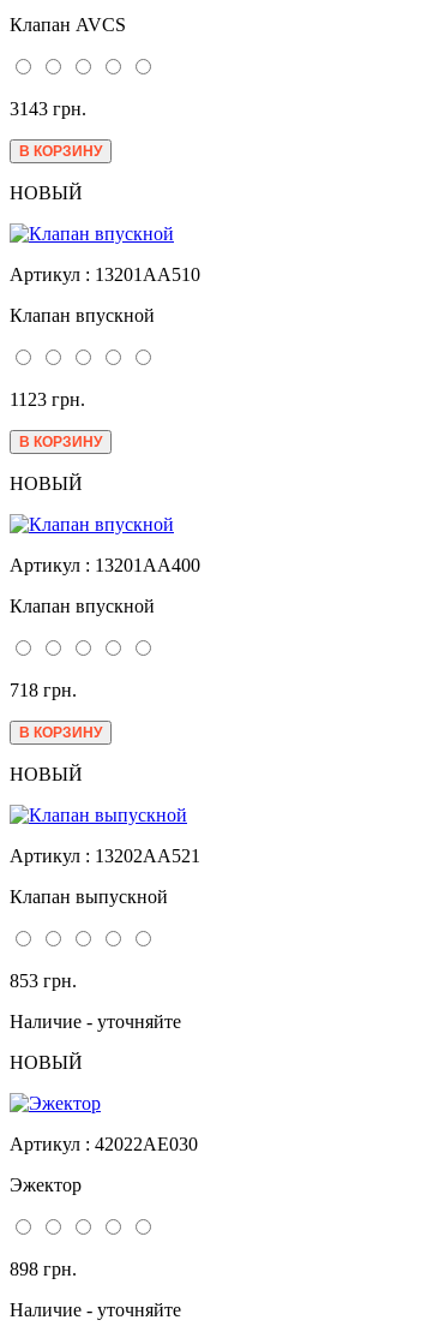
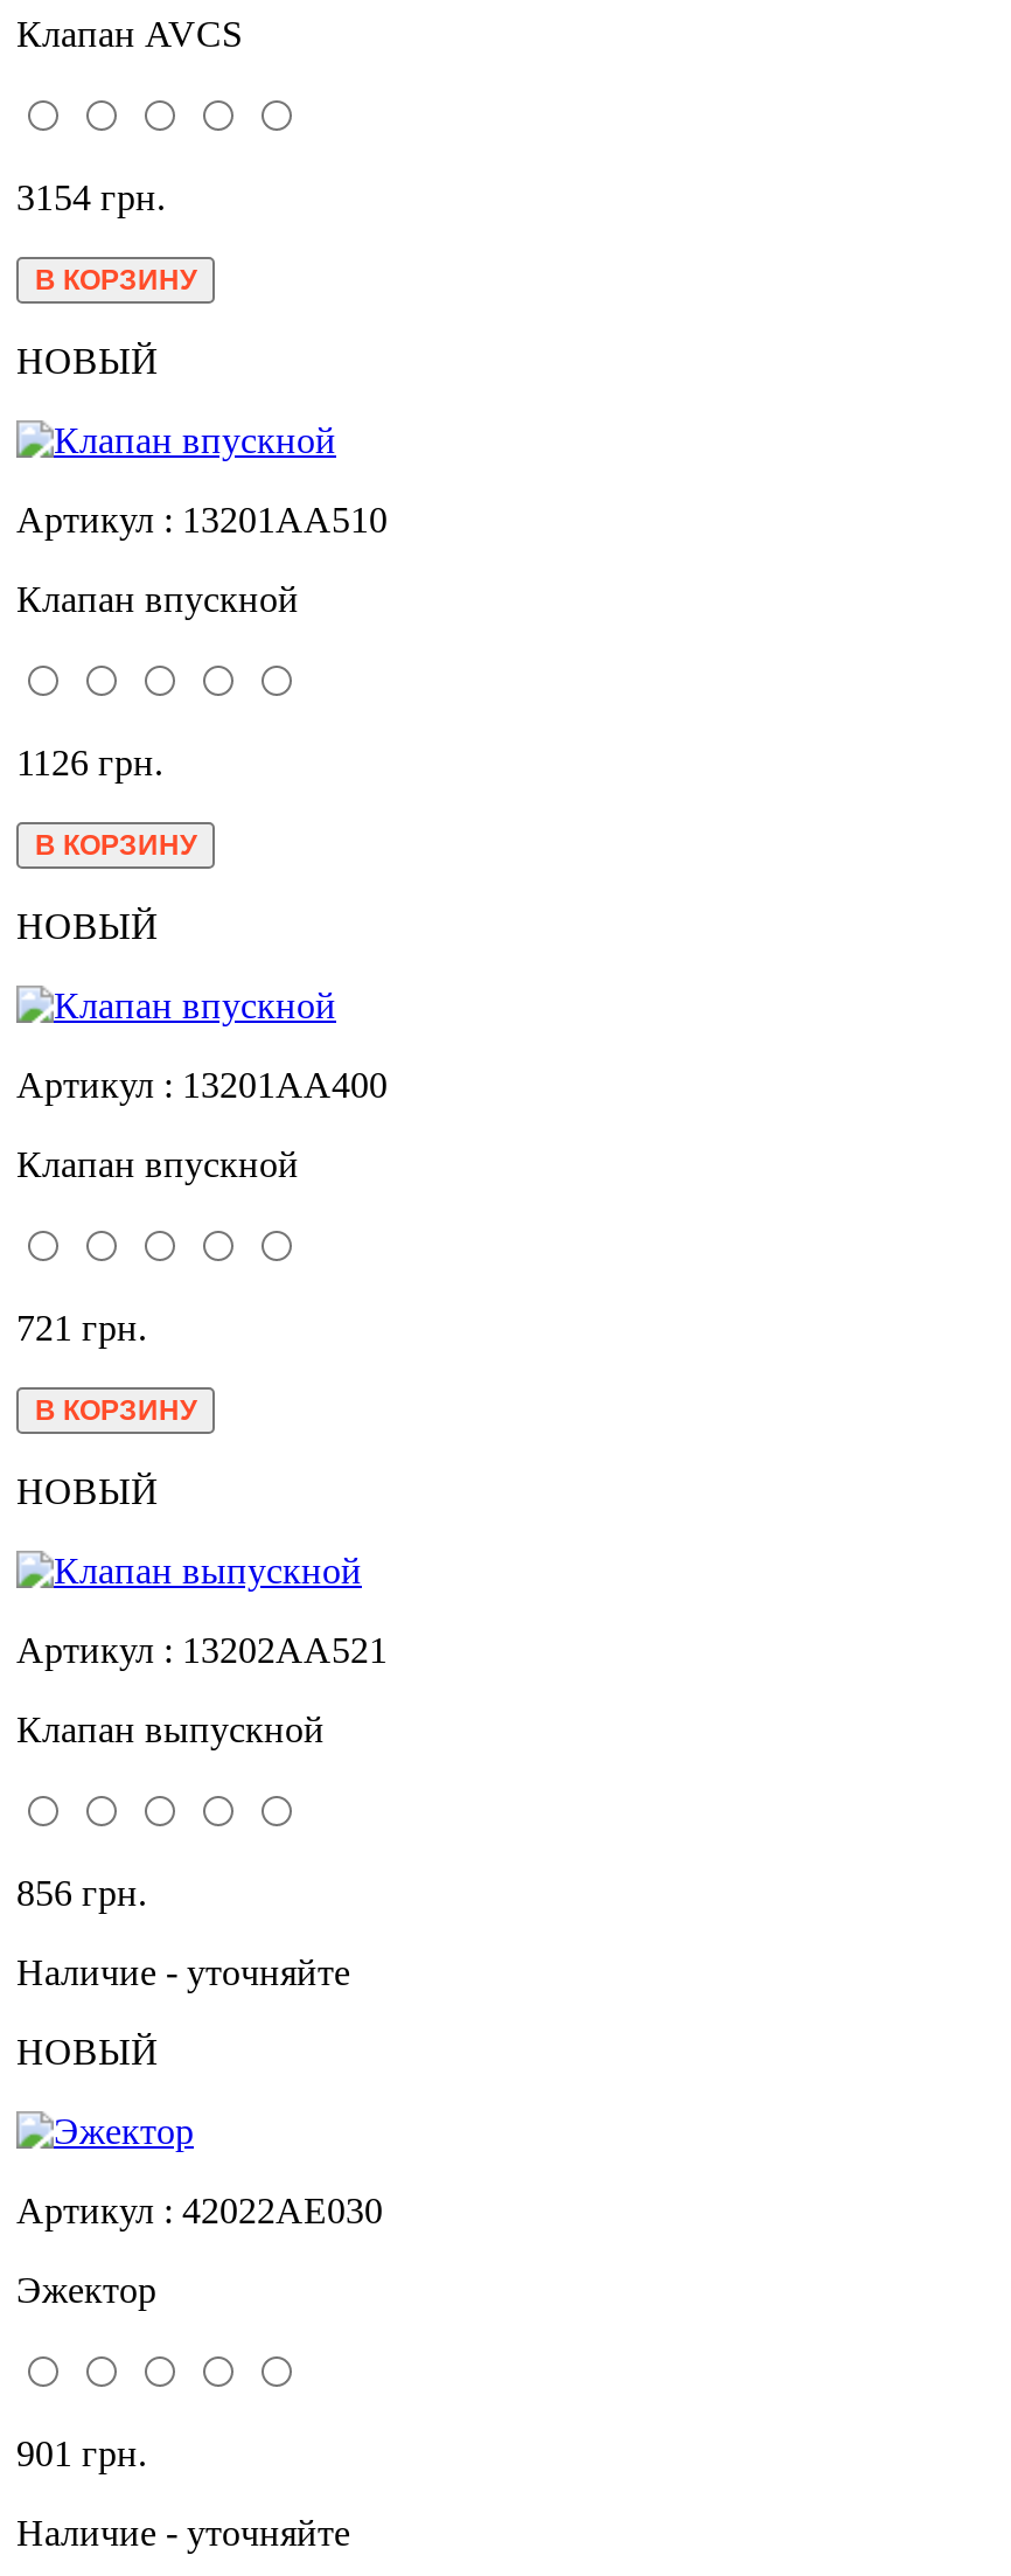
[10,98,86,118] 3143 грн. -> [16,177,166,216] 3154 грн.
[10,389,85,409] 1123 грн. -> [16,742,163,781] 1126 грн.
[10,679,77,700] 718 грн. -> [16,1307,147,1347] 721 грн.
[10,970,77,990] 853 грн. -> [16,1872,147,1912] 856 грн.
[10,1258,77,1279] 898 грн. -> [16,2433,147,2472] 901 грн.

